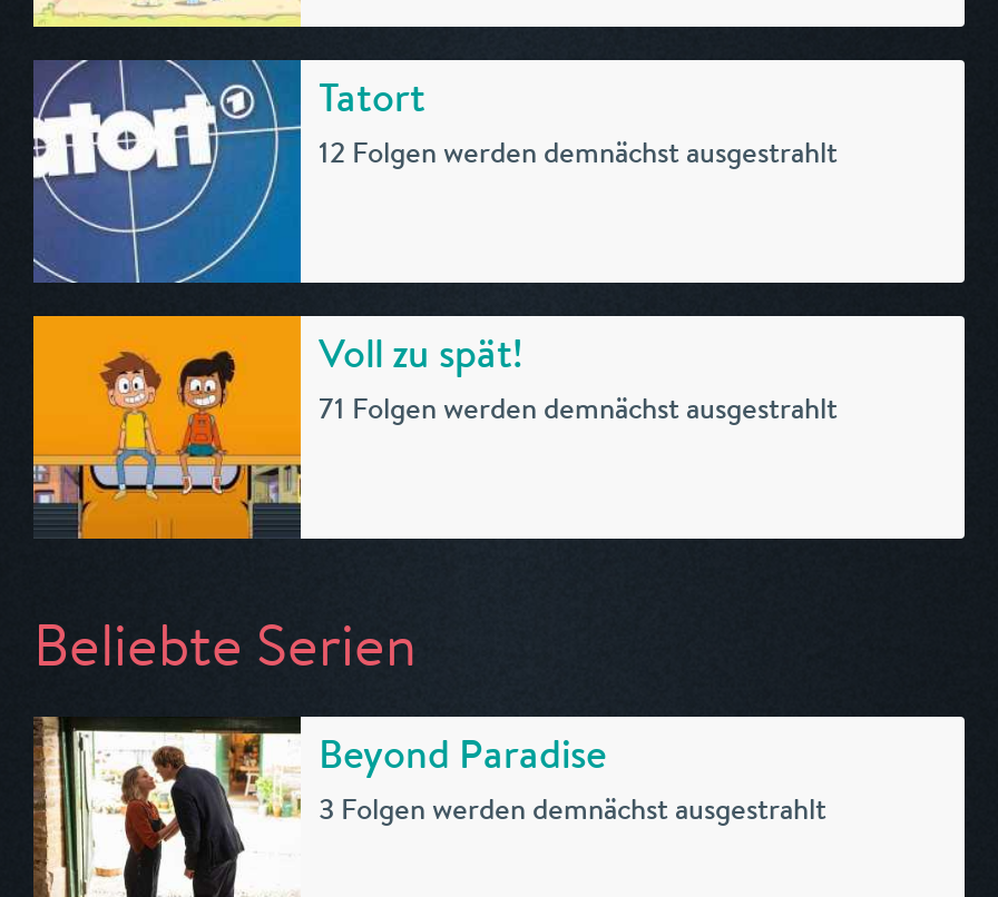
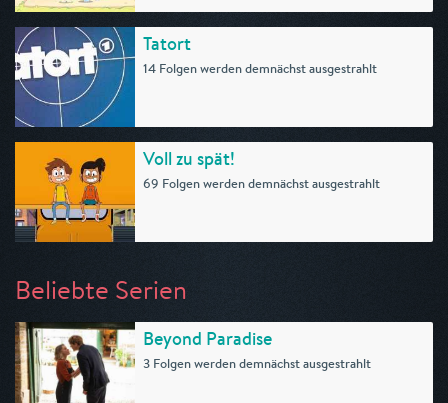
[319,134,838,171] 12 Folgen werden demnächst ausgestrahlt -> [143,60,377,77] 14 Folgen werden demnächst ausgestrahlt
[319,390,838,427] 71 Folgen werden demnächst ausgestrahlt -> [143,175,380,192] 69 Folgen werden demnächst ausgestrahlt

